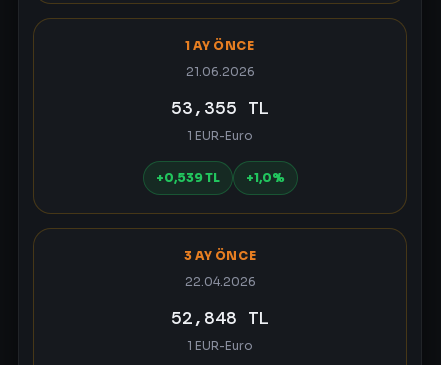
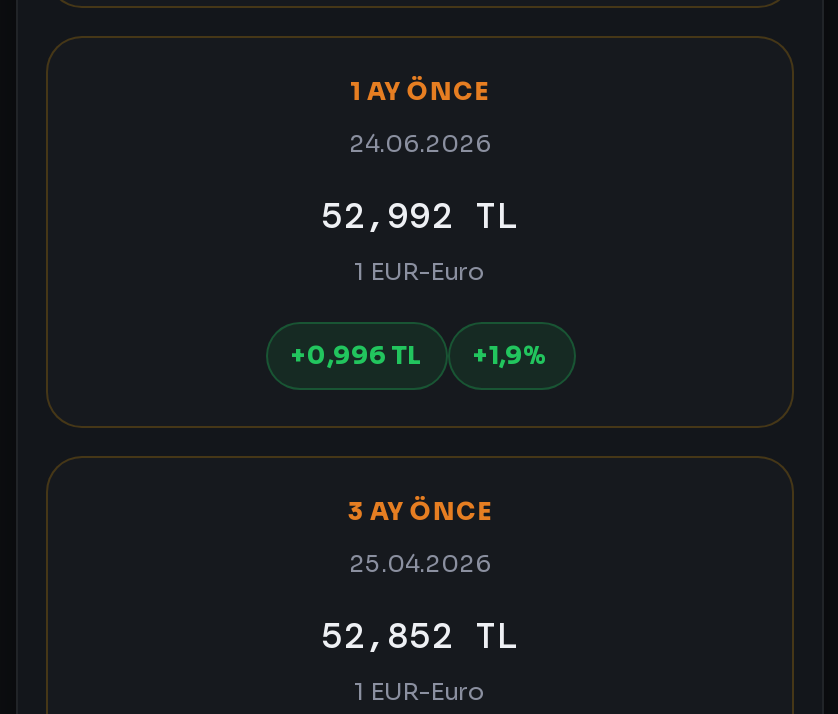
[185,64,254,79] 21.06.2026 -> [349,128,491,158] 24.06.2026
[170,96,269,120] 53,355 TL -> [321,192,519,240] 52,992 TL
[155,170,219,185] +0,539 TL -> [291,340,421,370] +0,996 TL
[245,170,284,185] +1,0% -> [473,340,549,370] +1,9%
[184,274,255,289] 22.04.2026 -> [349,548,491,578] 25.04.2026
[170,306,269,330] 52,848 TL -> [321,612,519,660] 52,852 TL

